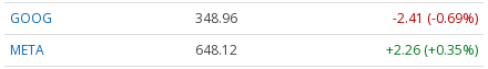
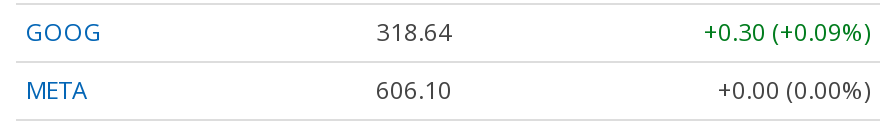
[195,9,237,28] 348.96 -> [376,15,452,49] 318.64
[393,9,478,28] -2.41 (-0.69%) -> [704,15,870,49] +0.30 (+0.09%)
[195,41,237,59] 648.12 -> [376,73,452,107] 606.10
[386,41,478,59] +2.26 (+0.35%) -> [718,73,870,107] +0.00 (0.00%)

